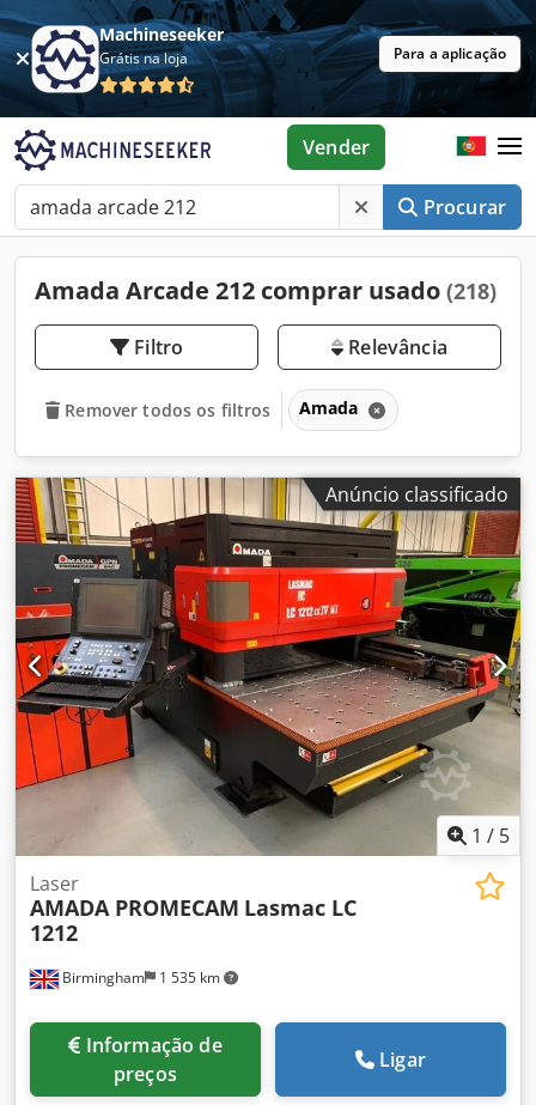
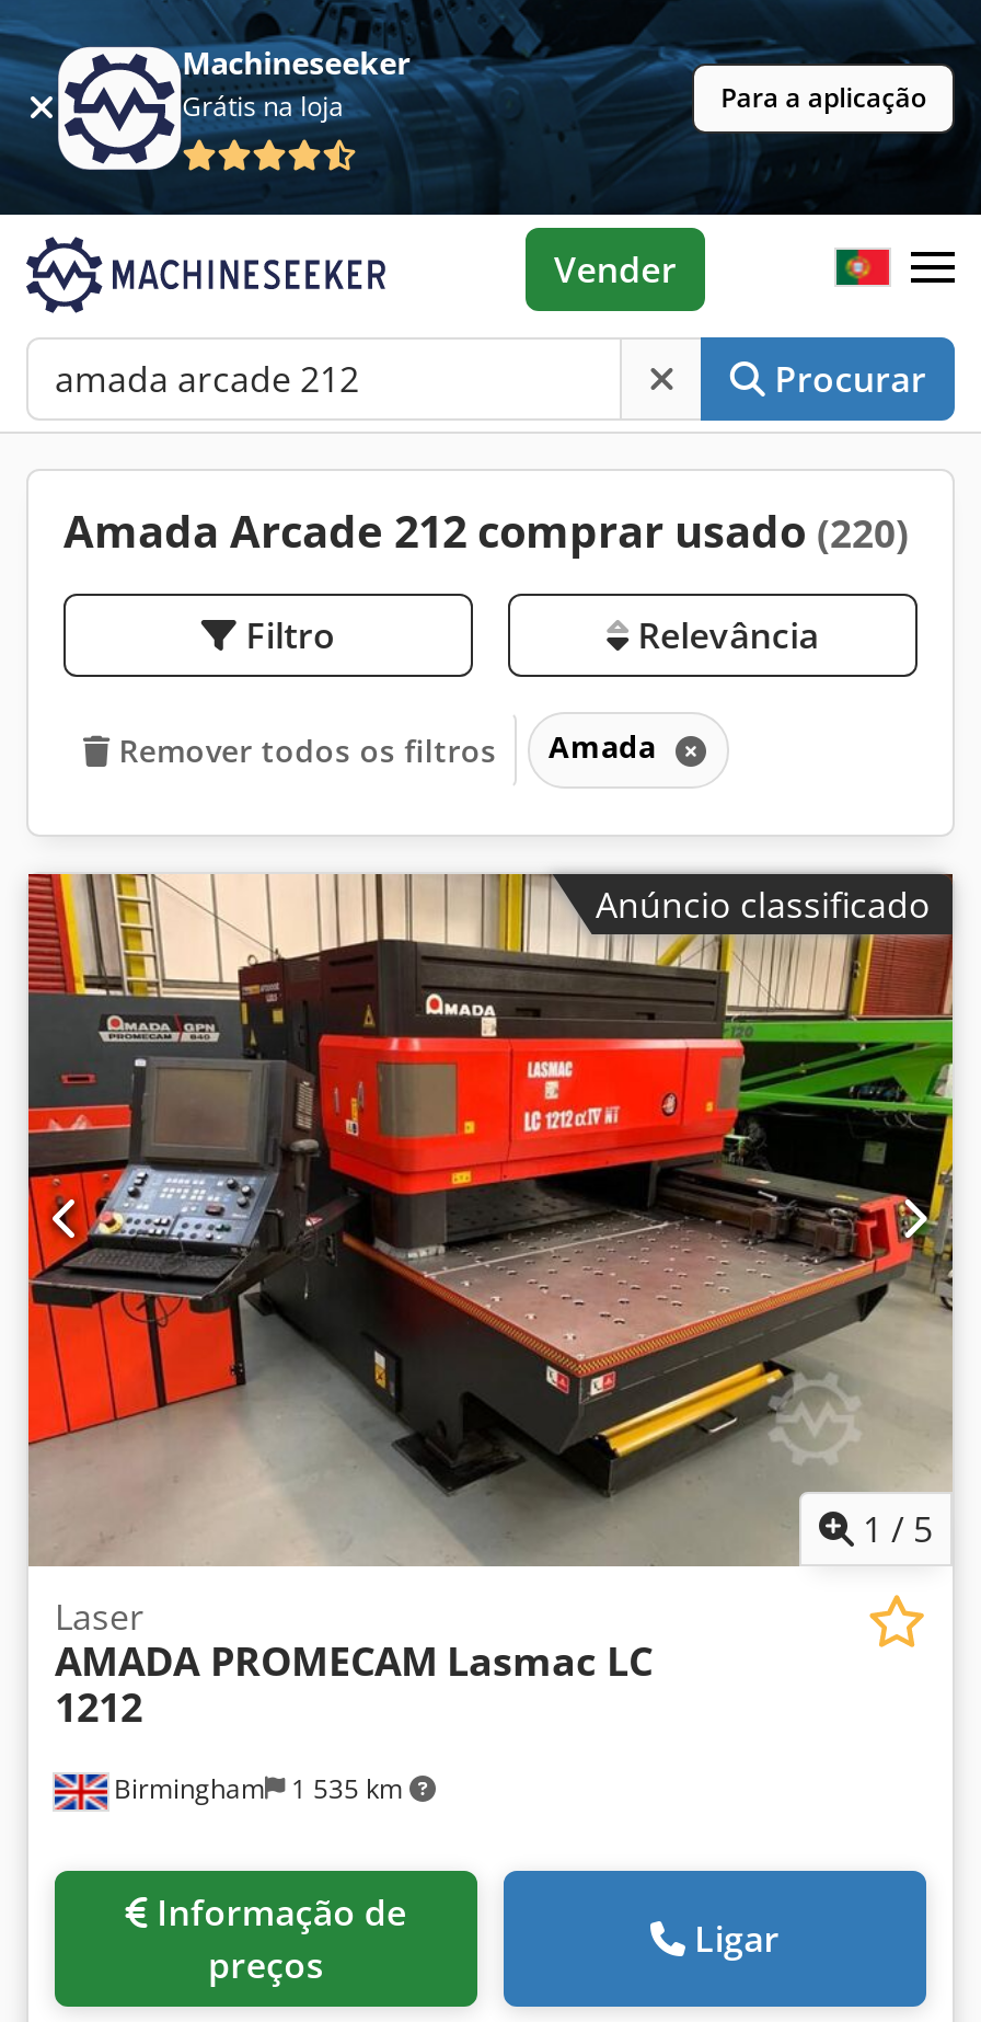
[35,274,497,306] Amada Arcade 212 comprar usado (218) -> [64,502,909,561] Amada Arcade 212 comprar usado (220)

